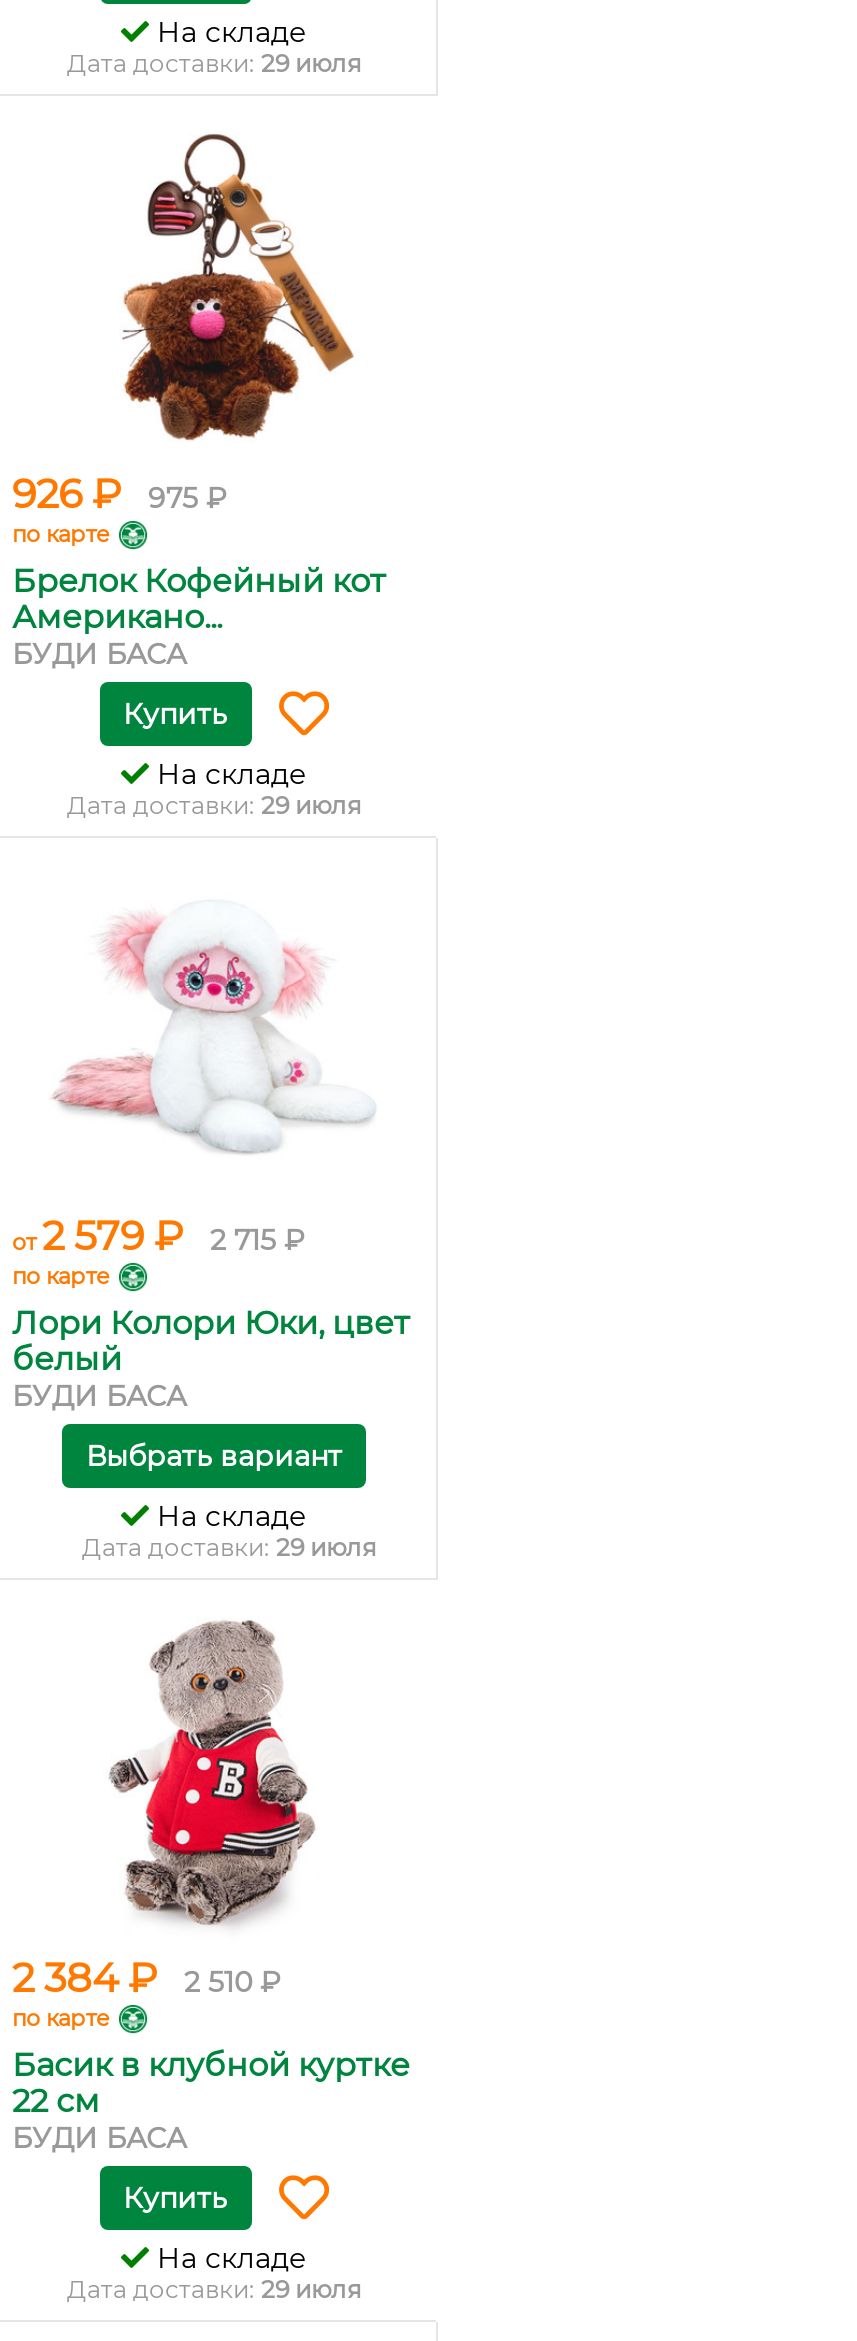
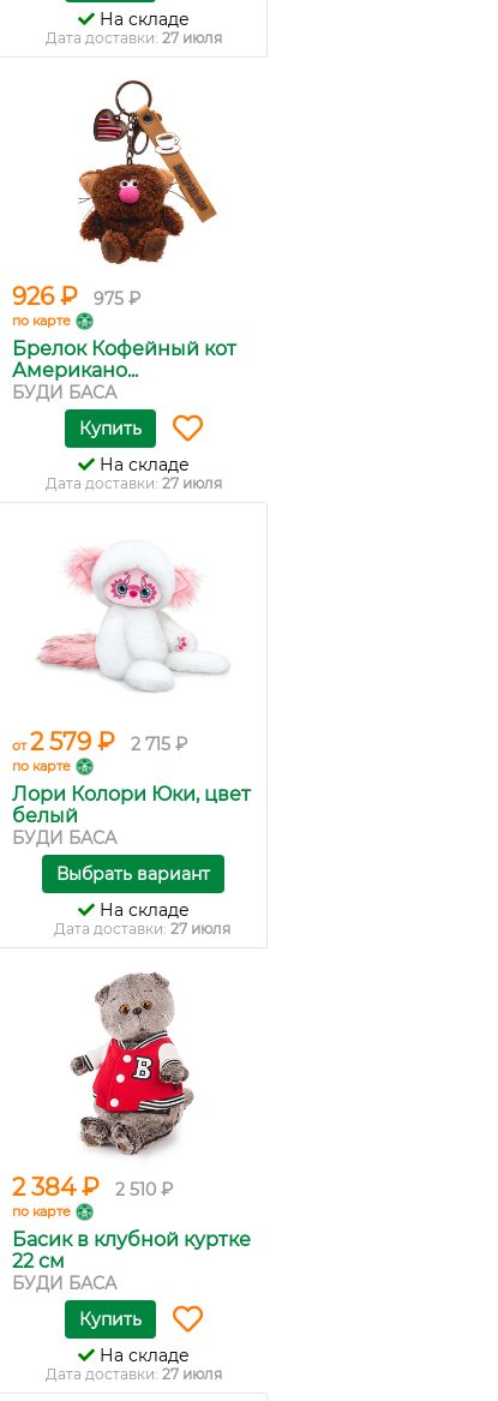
[67,49,361,79] Дата доставки: 29 июля -> [45,29,221,47] Дата доставки: 27 июля
[67,791,361,821] Дата доставки: 29 июля -> [45,475,221,493] Дата доставки: 27 июля
[82,1533,376,1563] Дата доставки: 29 июля -> [54,920,230,938] Дата доставки: 27 июля
[67,2275,361,2305] Дата доставки: 29 июля -> [45,1365,221,1383] Дата доставки: 27 июля

